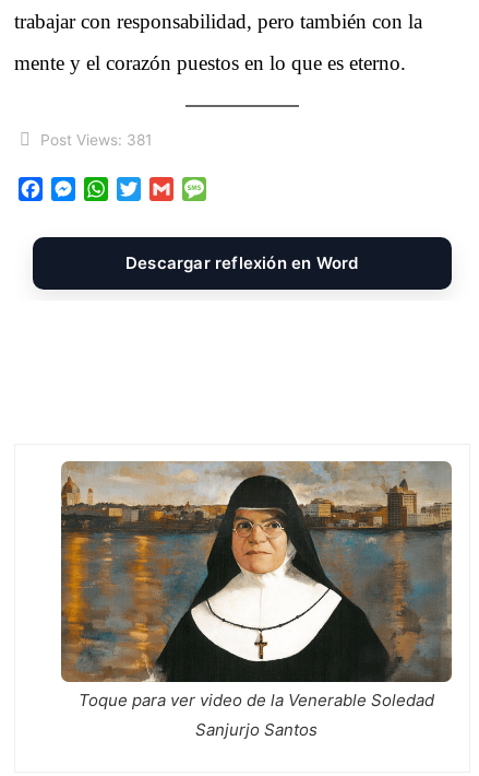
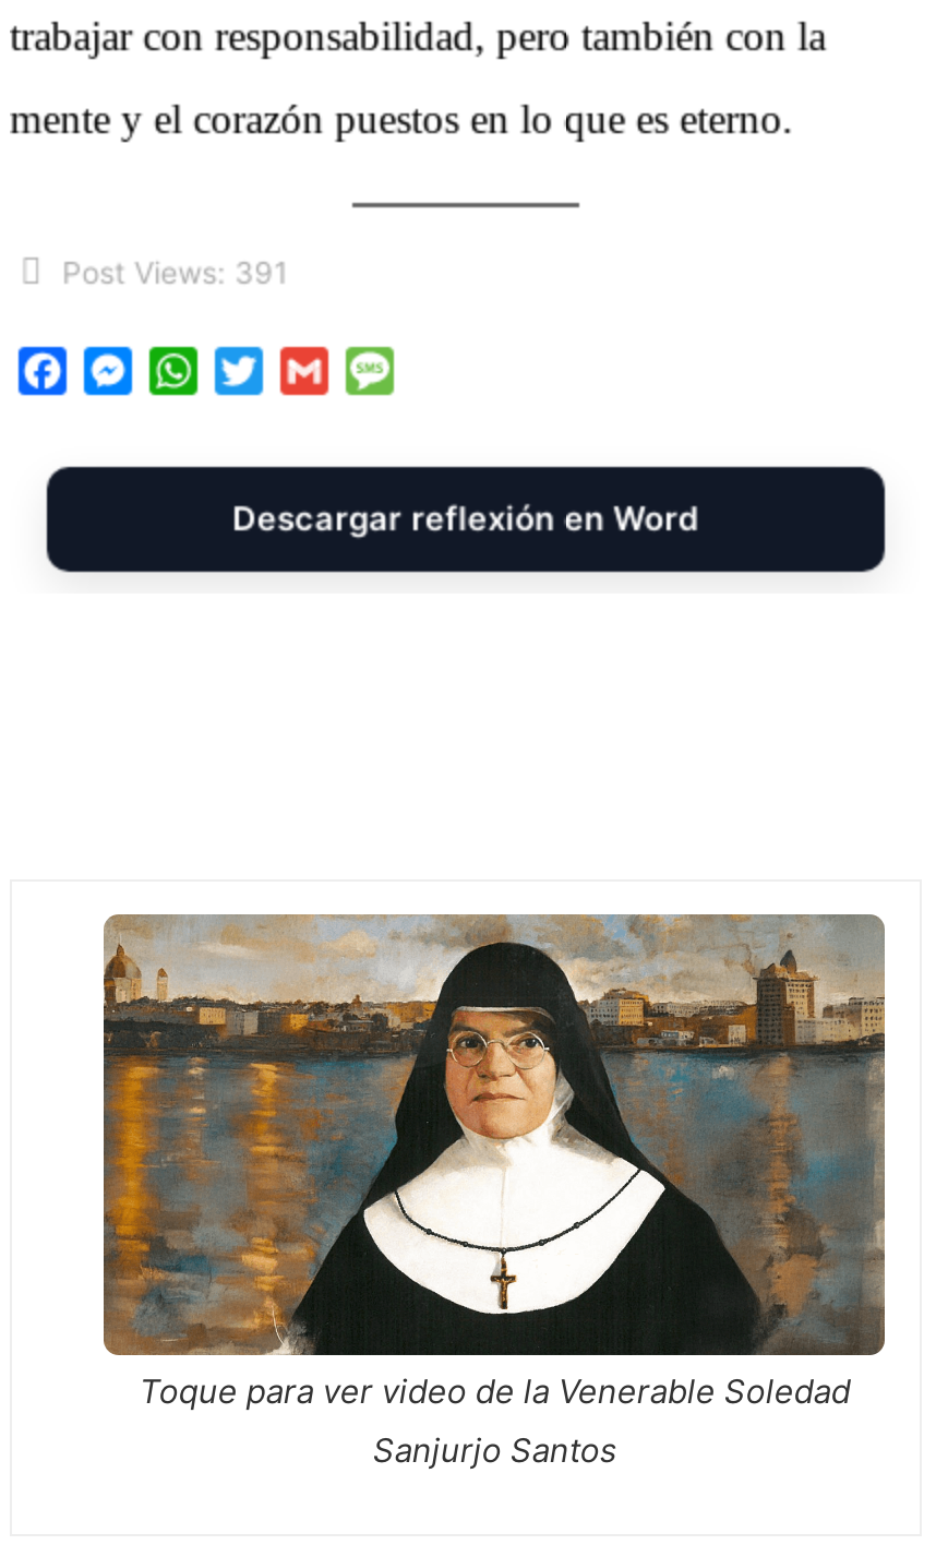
[41,132,152,149] Post Views: 381 -> [63,257,288,292] Post Views: 391

